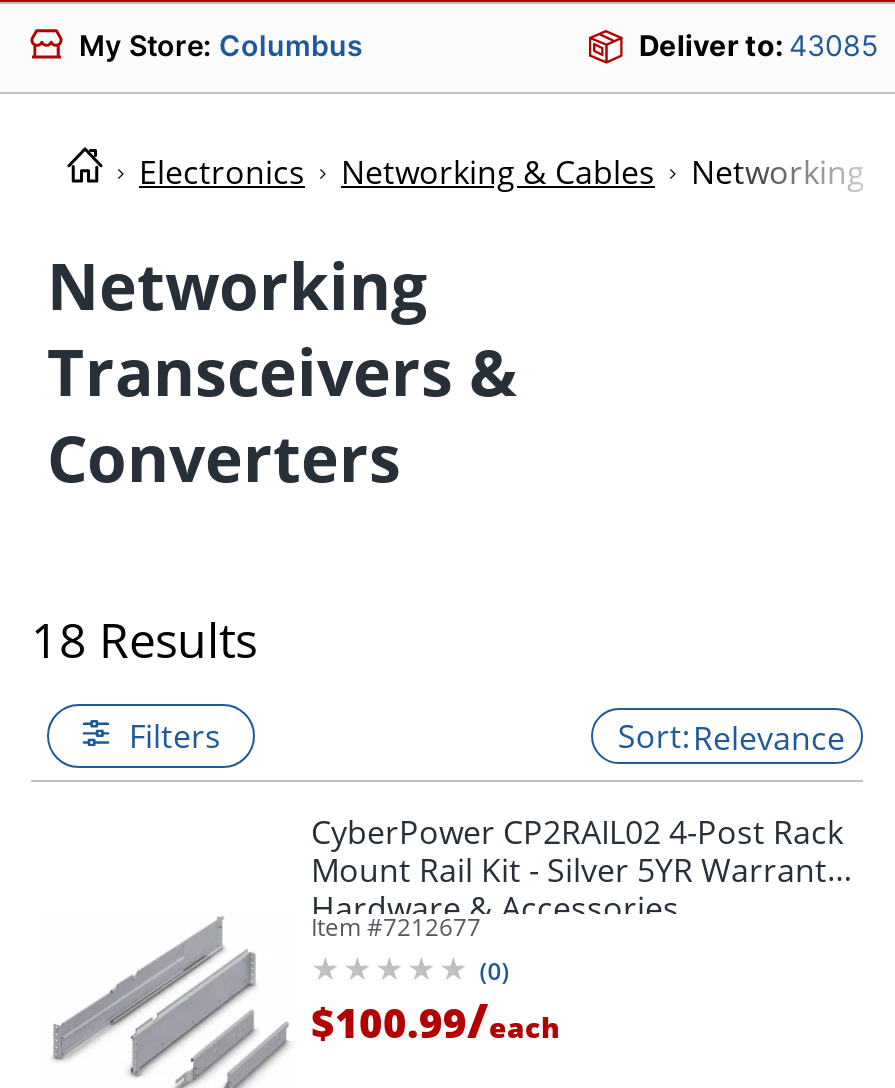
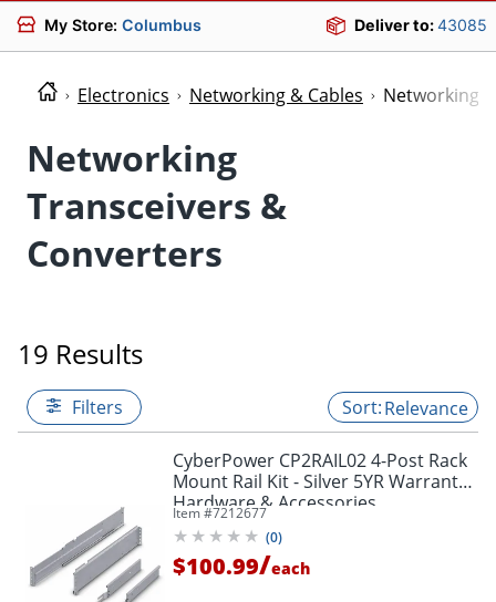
[31,606,257,672] 18 Results -> [18,335,143,372] 19 Results

